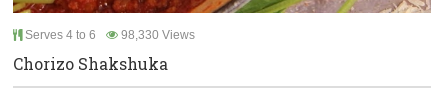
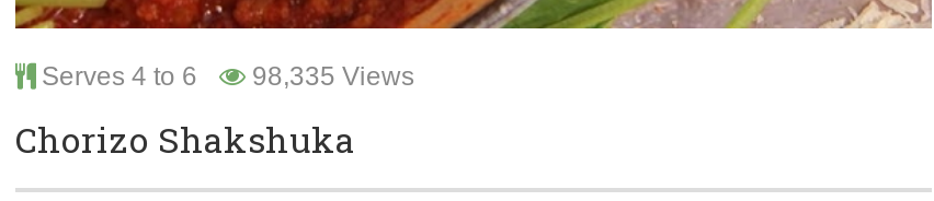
[22,28,195,42] Serves 4 to 6 98,330 Views -> [35,61,414,92] Serves 4 to 6 98,335 Views

